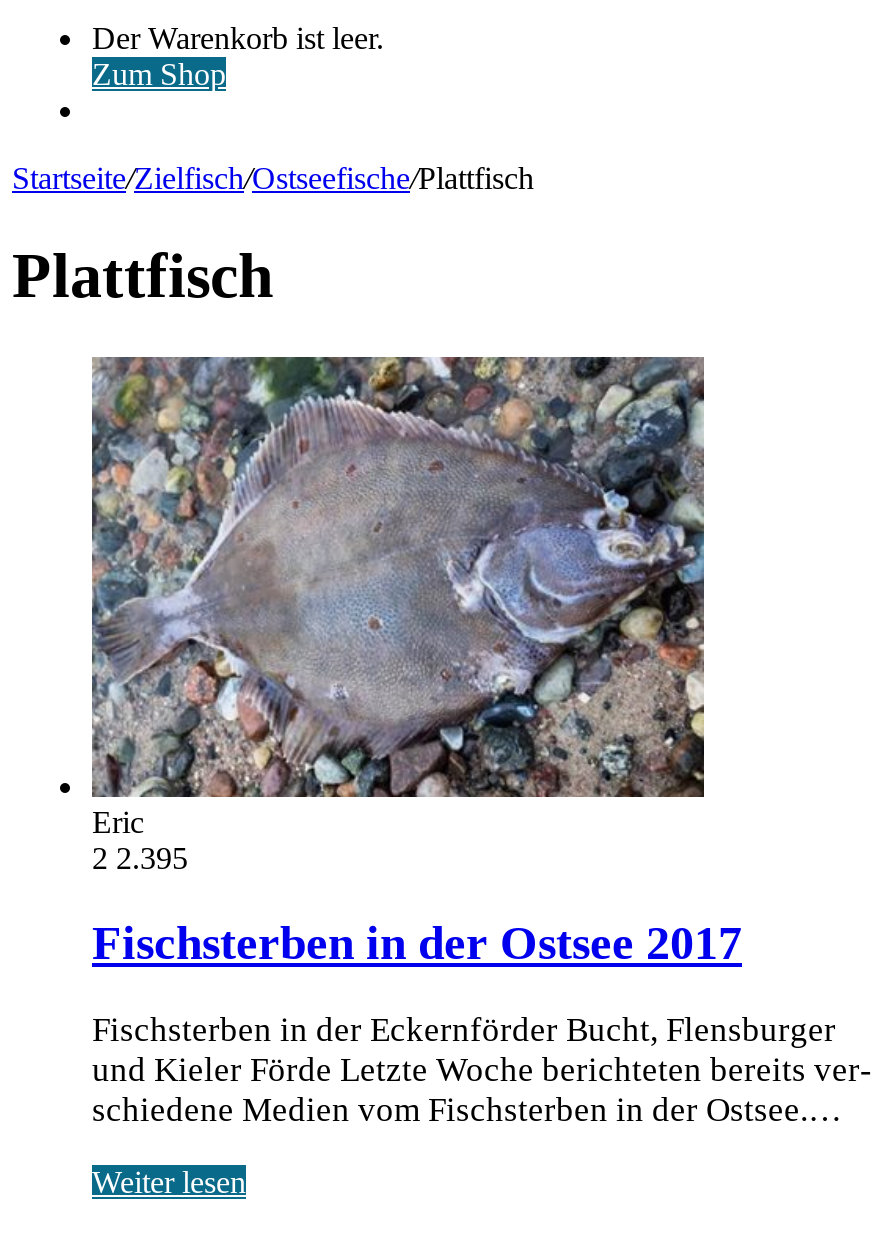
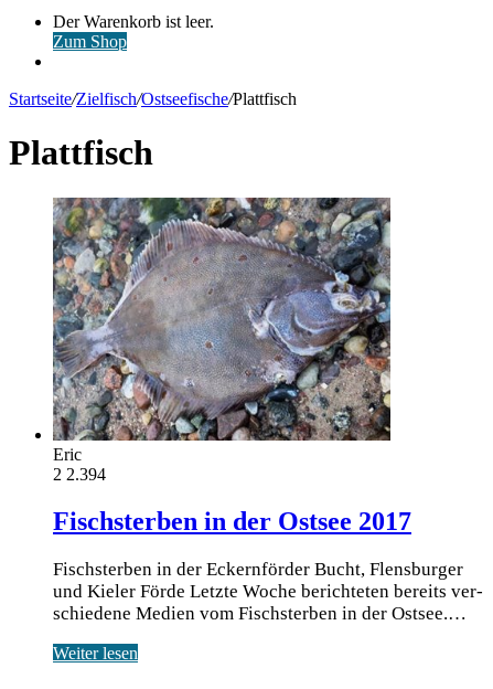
[92,841,188,875] 2 2.395 -> [53,465,106,484] 2 2.394

